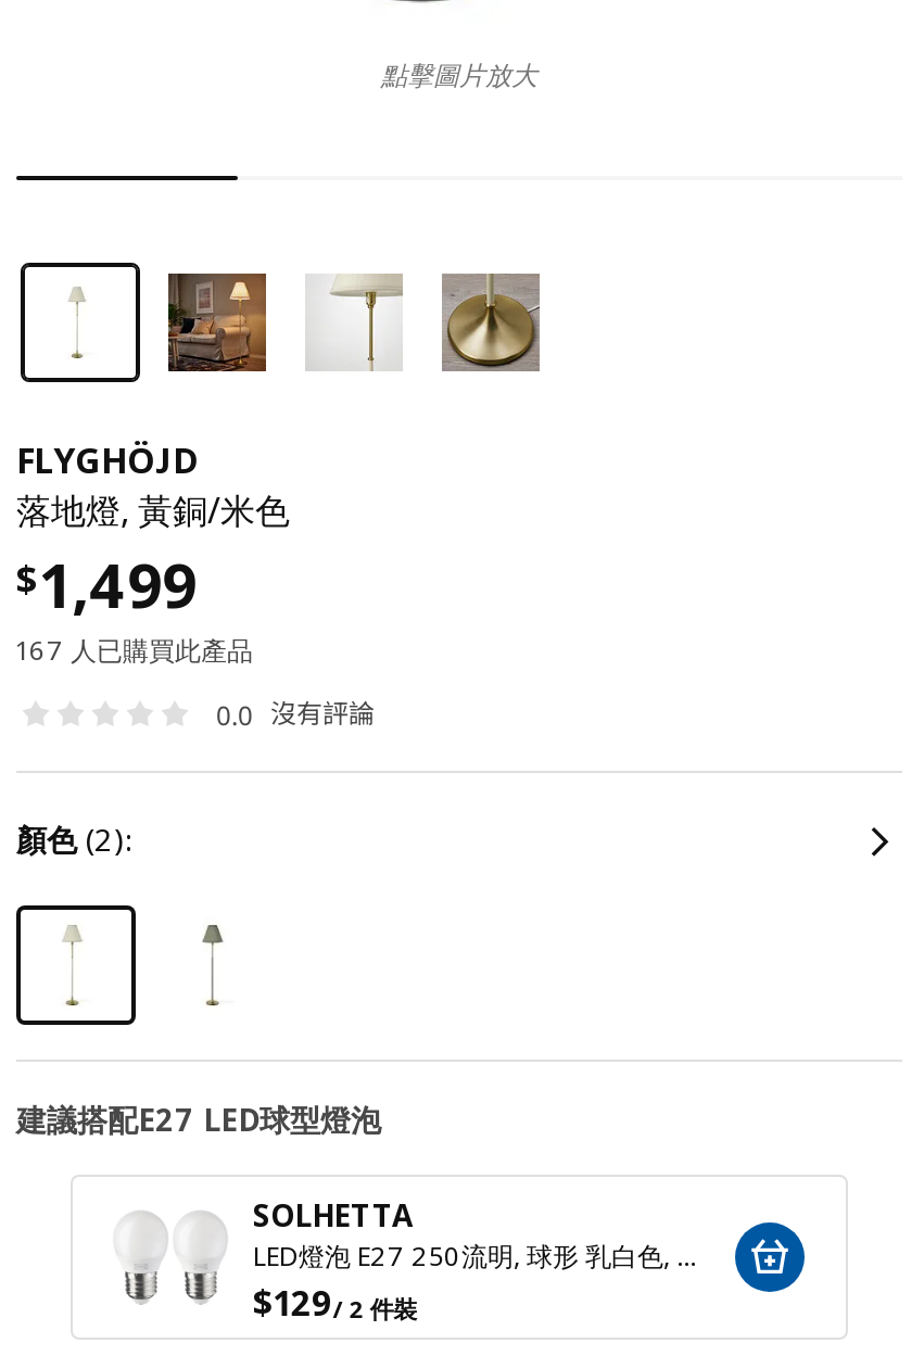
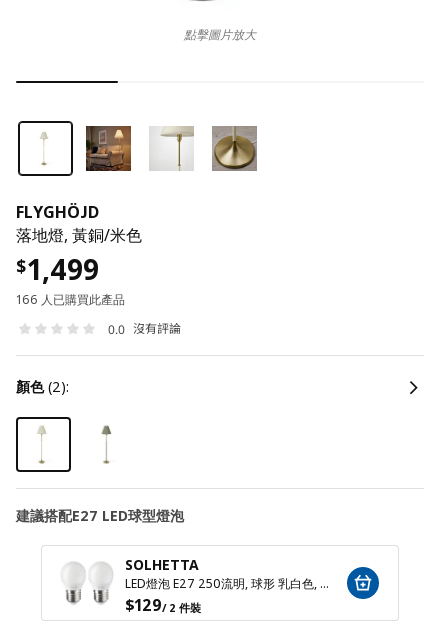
[16,632,253,669] 167 人已購買此產品 -> [16,291,125,308] 166 人已購買此產品

